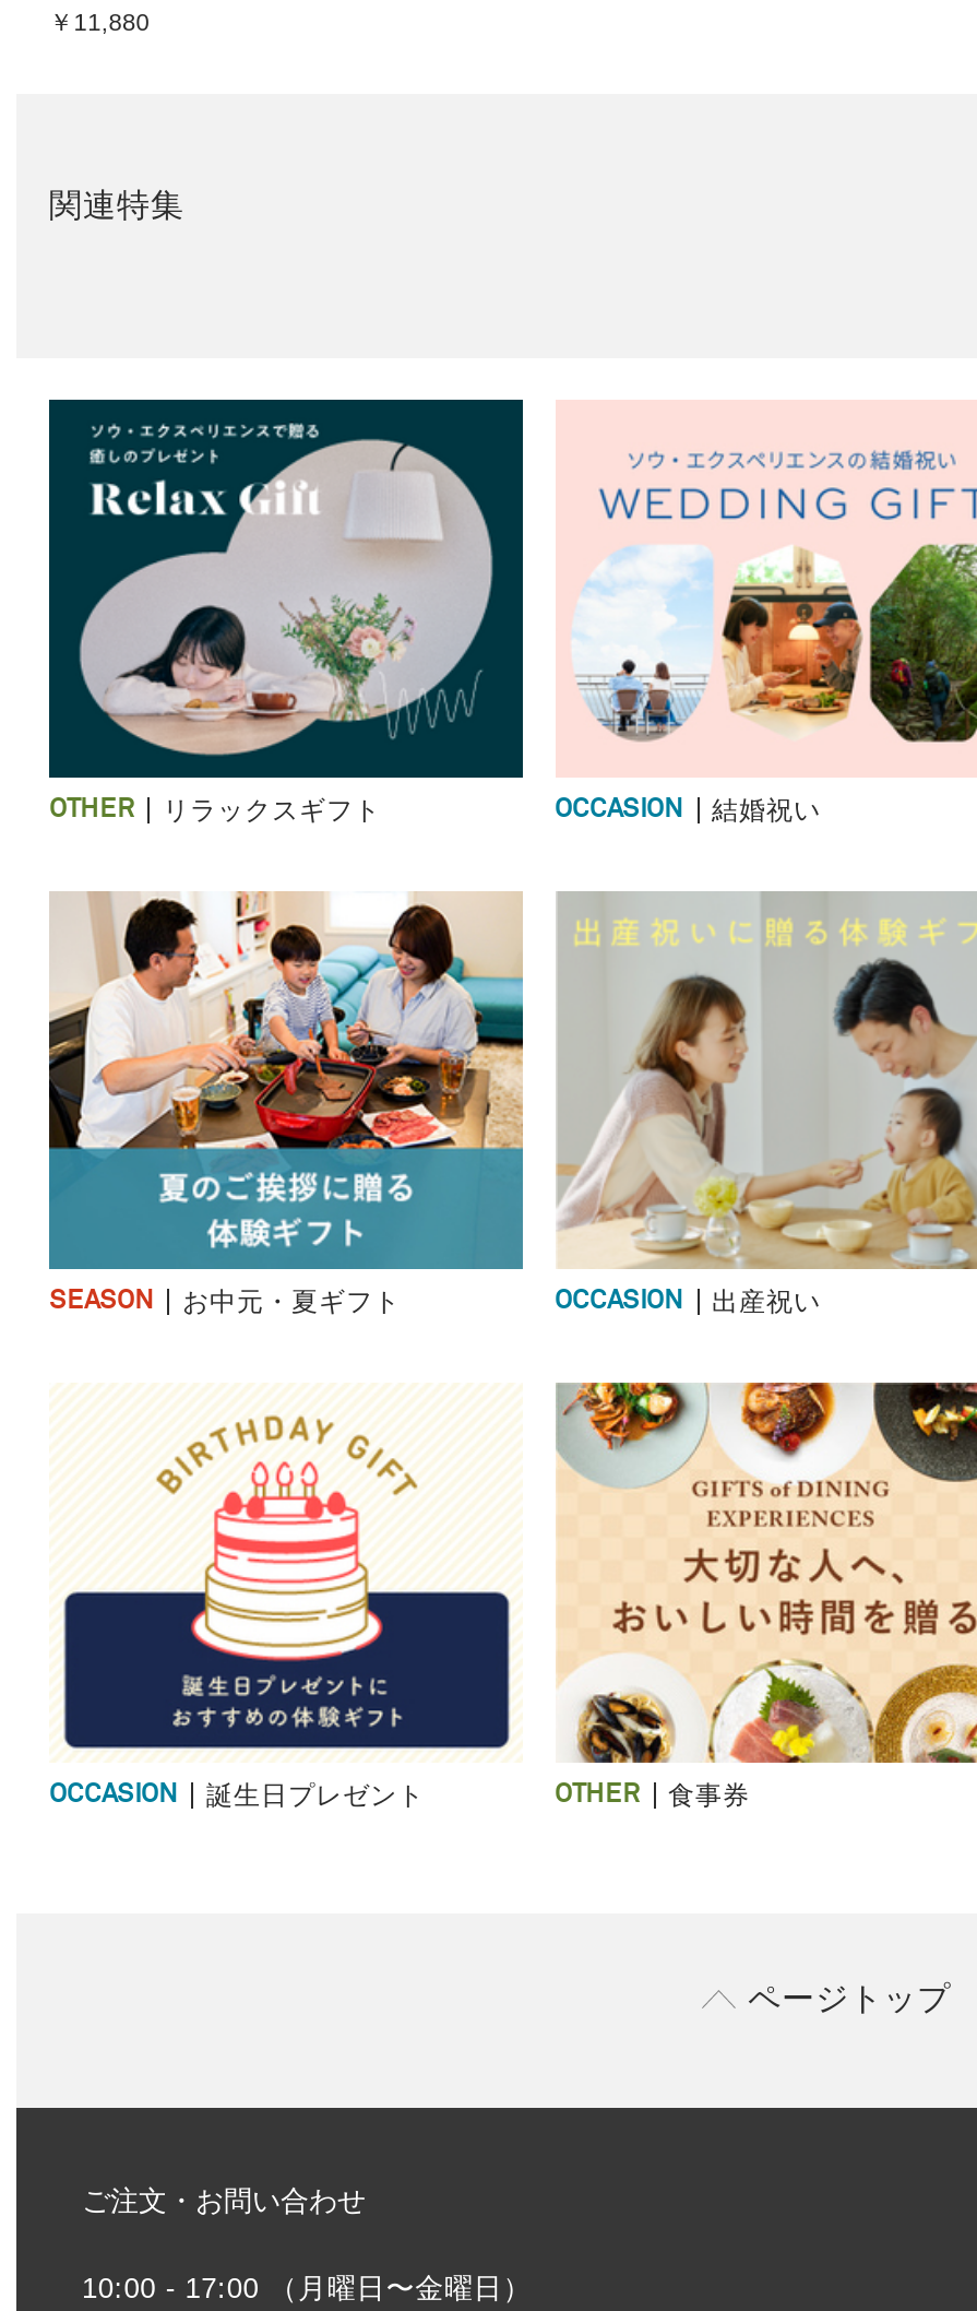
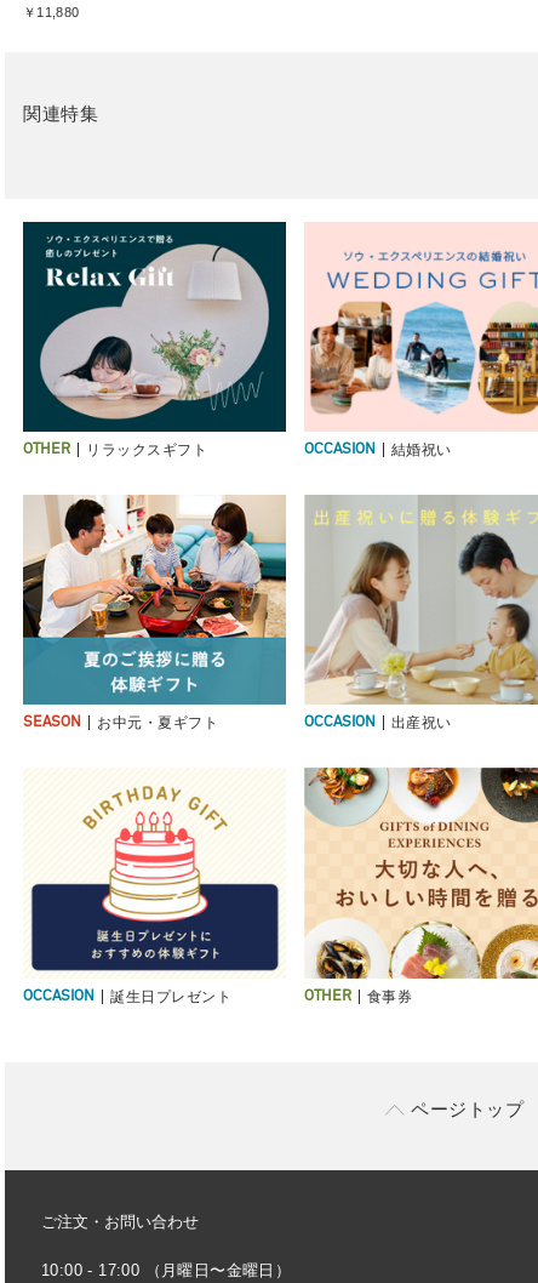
[567,542,970,745] [image] -> [309,301,534,415] [image]

